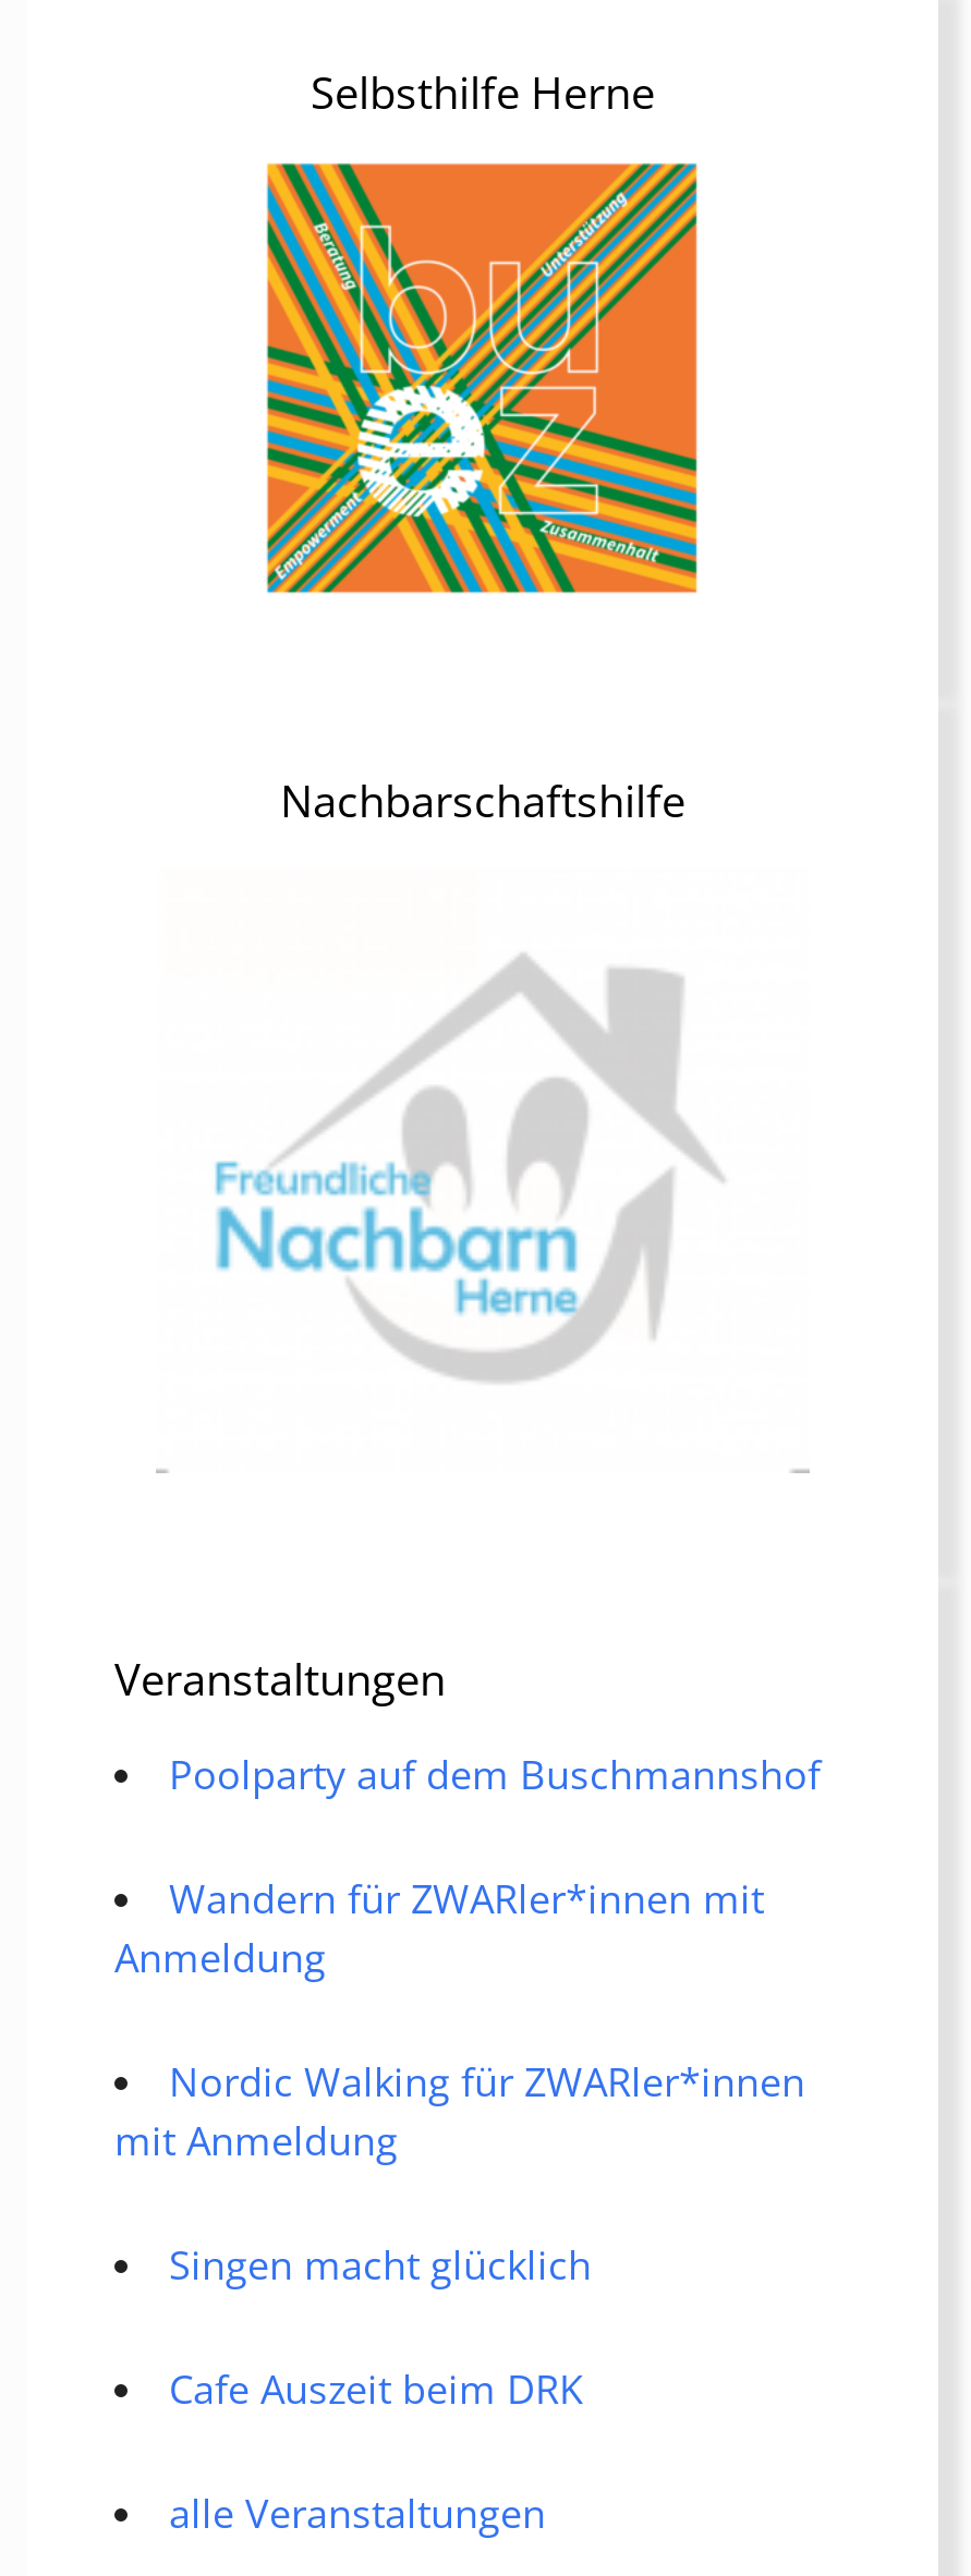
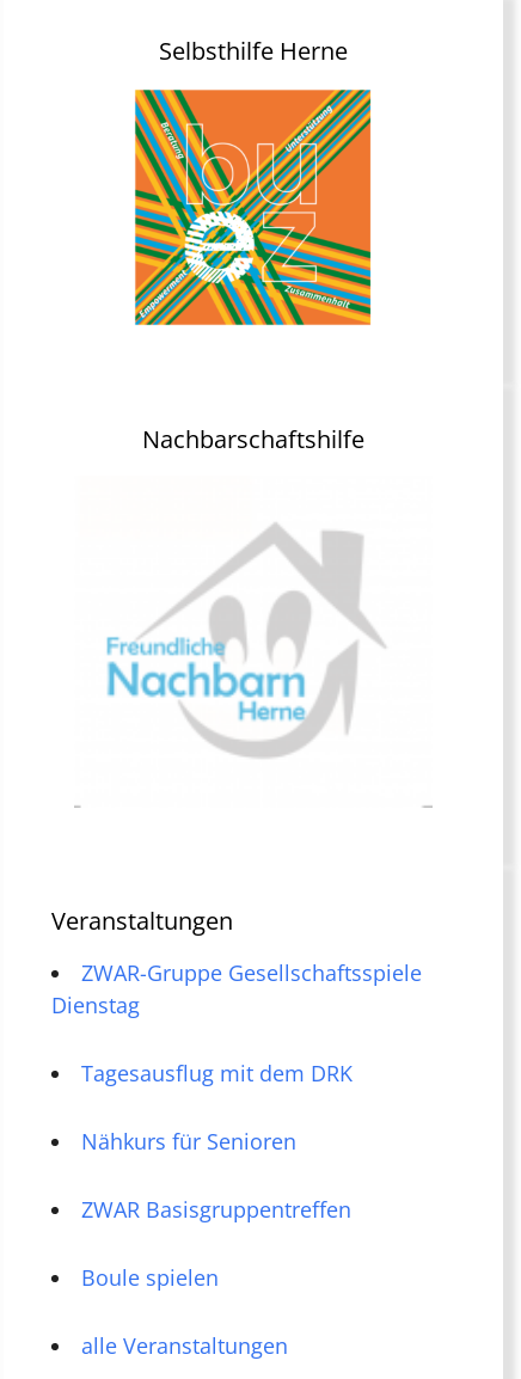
[169,1747,821,1799] Poolparty auf dem Buschmannshof -> [51,958,422,1019] ZWAR-Gruppe Gesellschaftsspiele | Dienstag
[114,1871,764,1982] Wandern für ZWARler*innen mit | Anmeldung -> [81,1058,353,1087] Tagesausflug mit dem DRK
[114,2054,805,2165] Nordic Walking für ZWARler*innen | mit Anmeldung -> [81,1126,296,1155] Nähkurs für Senioren
[169,2237,592,2290] Singen macht glücklich -> [81,1194,351,1223] ZWAR Basisgruppentreffen
[169,2362,583,2414] Cafe Auszeit beim DRK -> [81,1263,219,1291] Boule spielen

